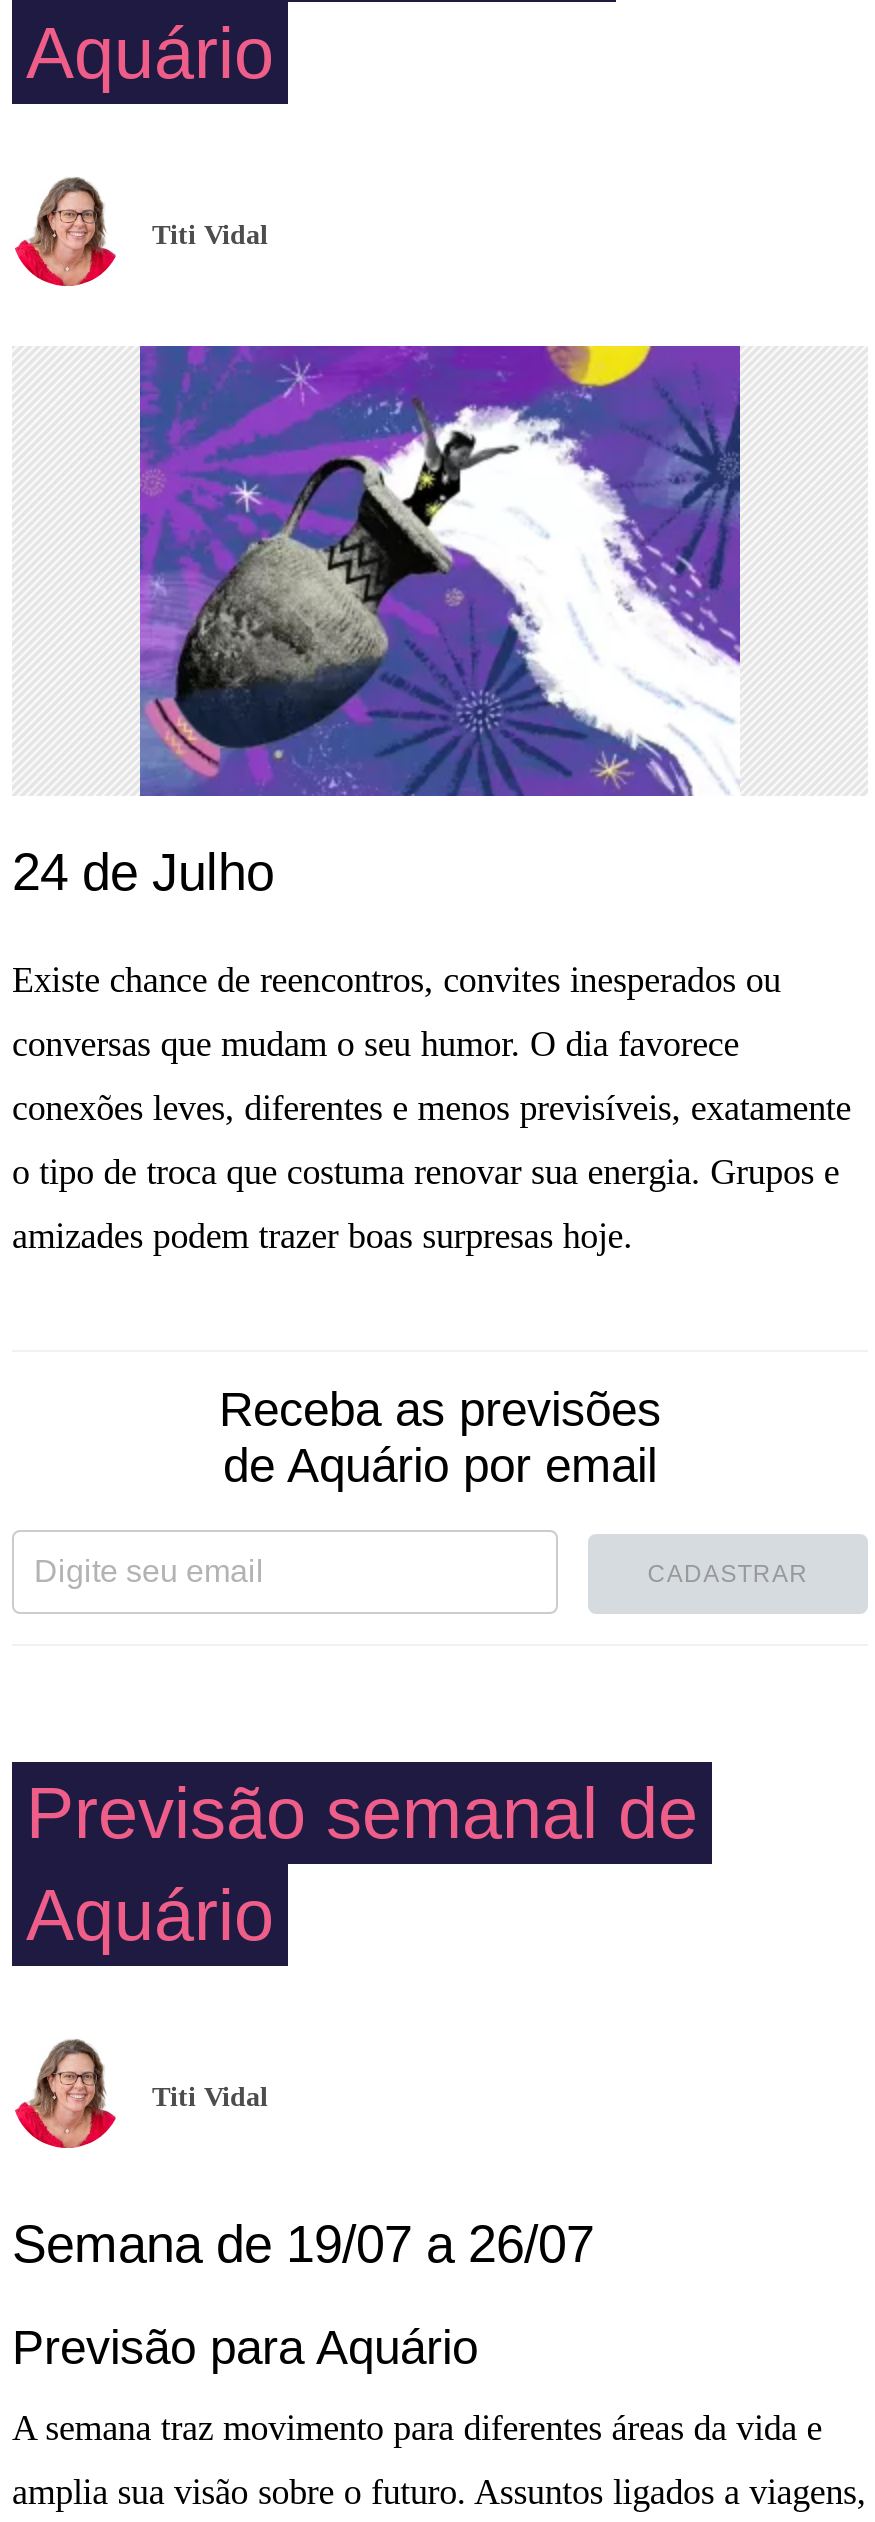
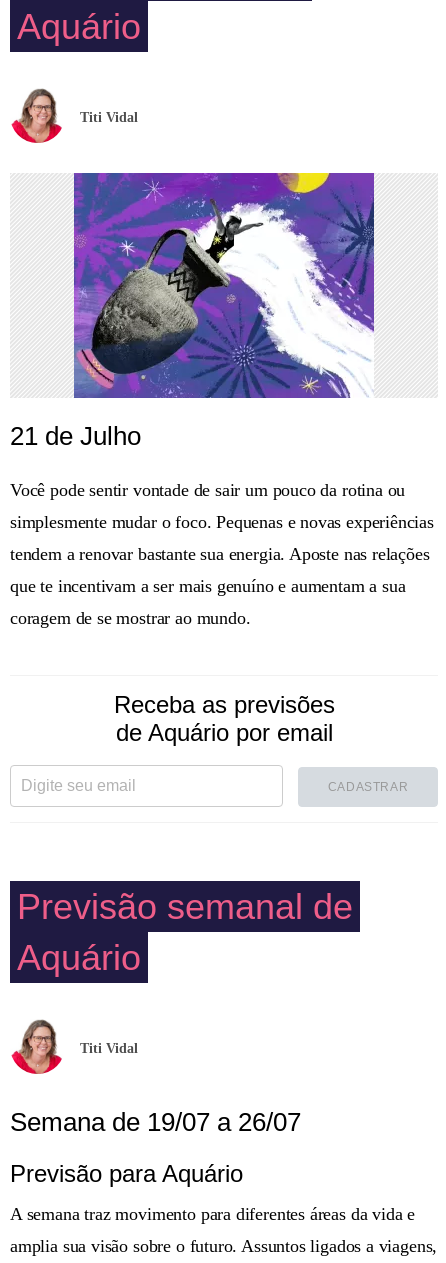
[12,842,274,902] 24 de Julho -> [10,421,141,451] 21 de Julho
[12,960,781,1000] Existe chance de reencontros, convites inesperados ou -> [10,480,405,500] Você pode sentir vontade de sair um pouco da rotina ou
[12,1024,739,1064] conversas que mudam o seu humor. O dia favorece -> [10,512,434,532] simplesmente mudar o foco. Pequenas e novas experiências
[12,1088,851,1128] conexões leves, diferentes e menos previsíveis, exatamente -> [10,544,430,564] tendem a renovar bastante sua energia. Aposte nas relações
[12,1152,840,1192] o tipo de troca que costuma renovar sua energia. Grupos e -> [10,576,405,596] que te incentivam a ser mais genuíno e aumentam a sua
[12,1216,633,1256] amizades podem trazer boas surpresas hoje. -> [10,608,250,628] coragem de se mostrar ao mundo.

